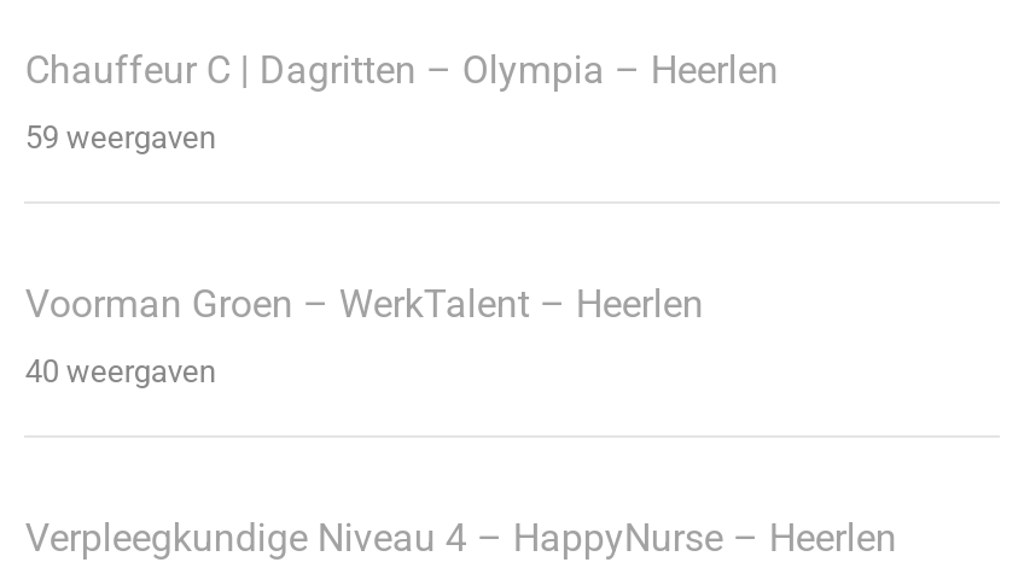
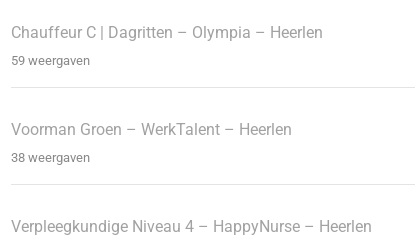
[25,354,216,390] 40 weergaven -> [11,150,90,165] 38 weergaven

